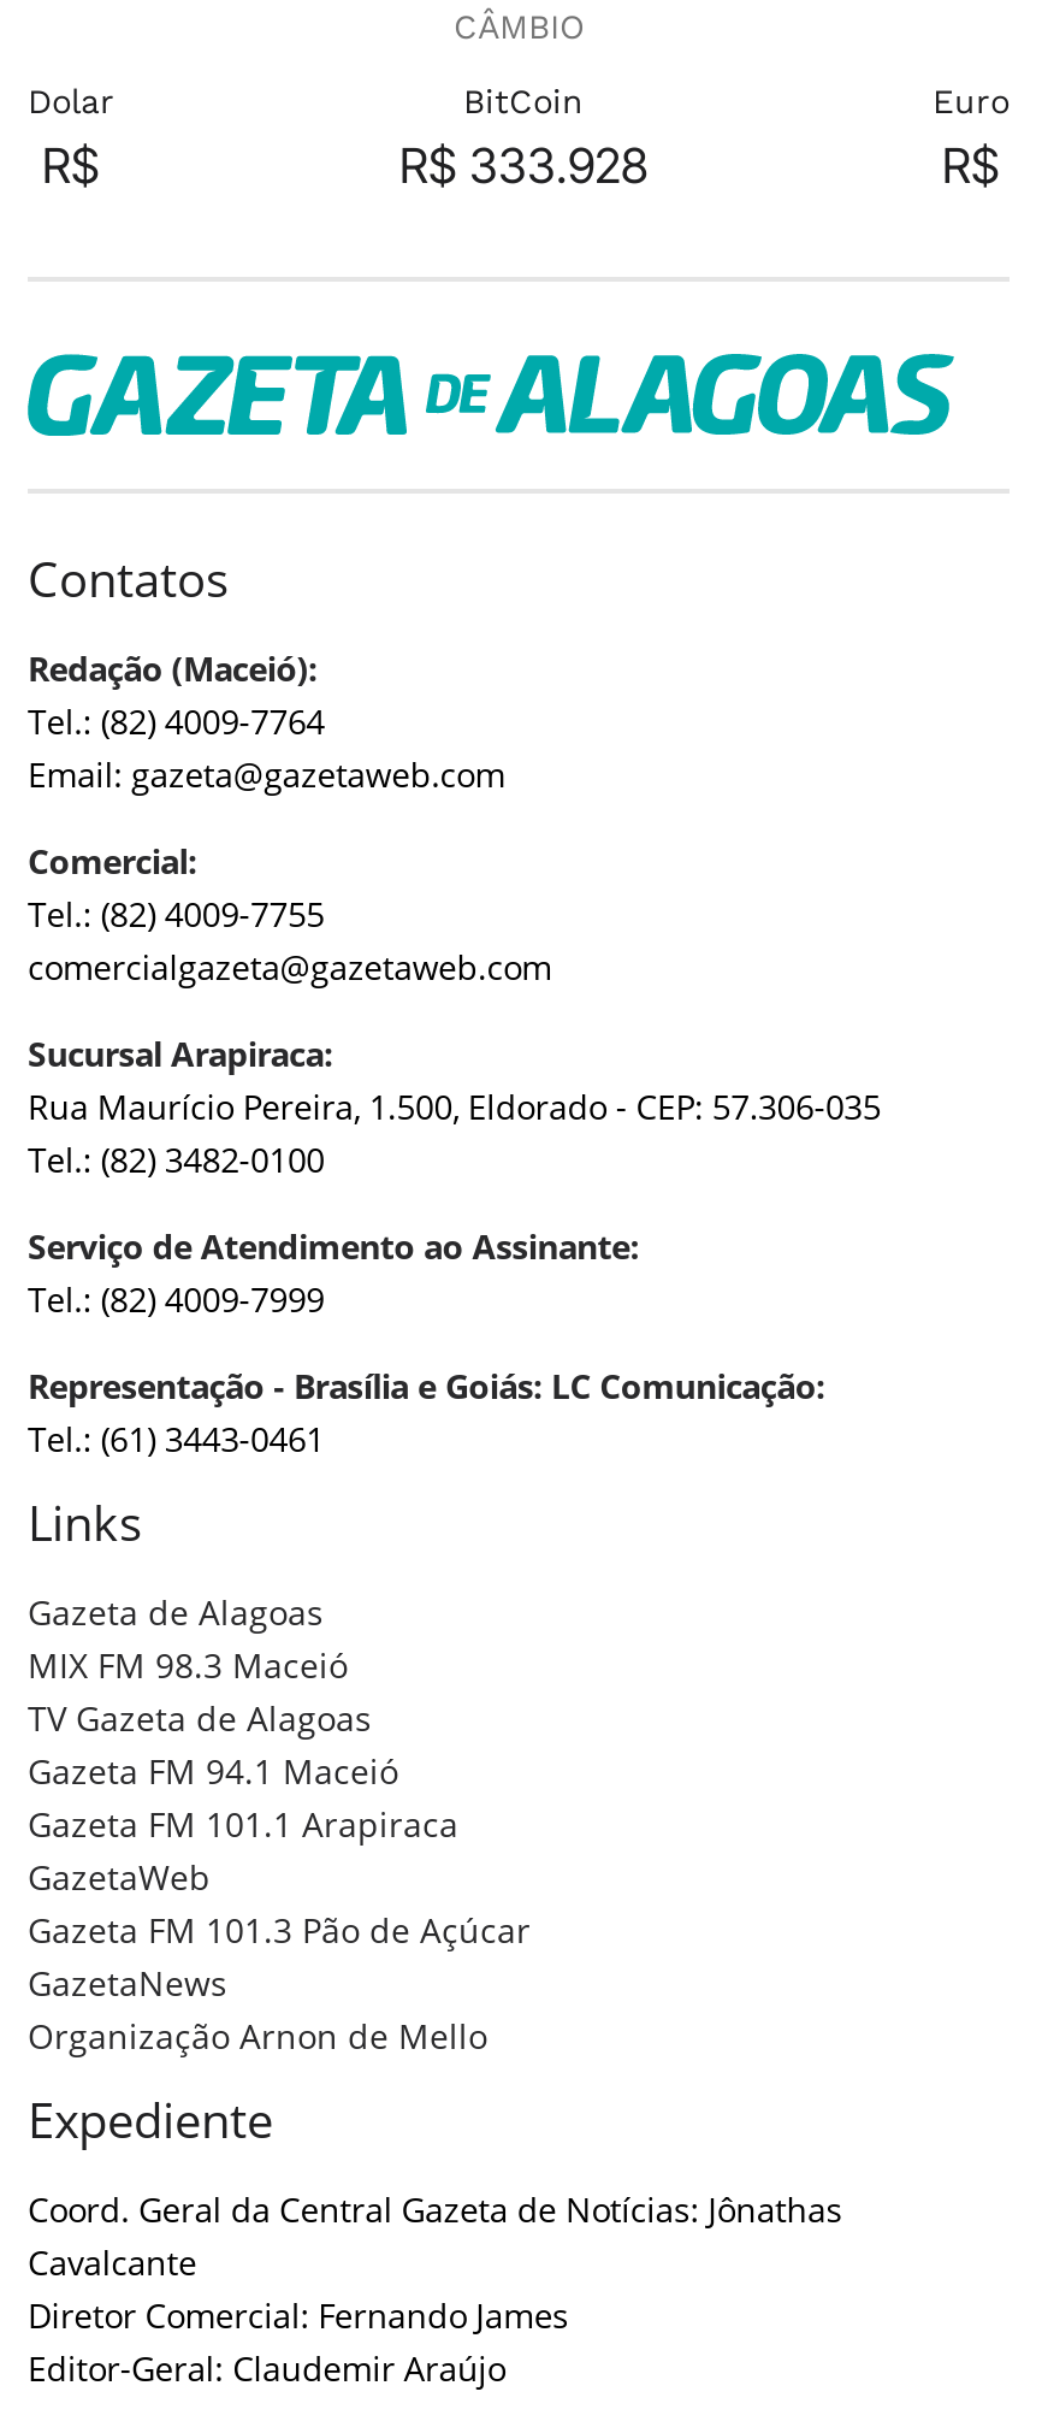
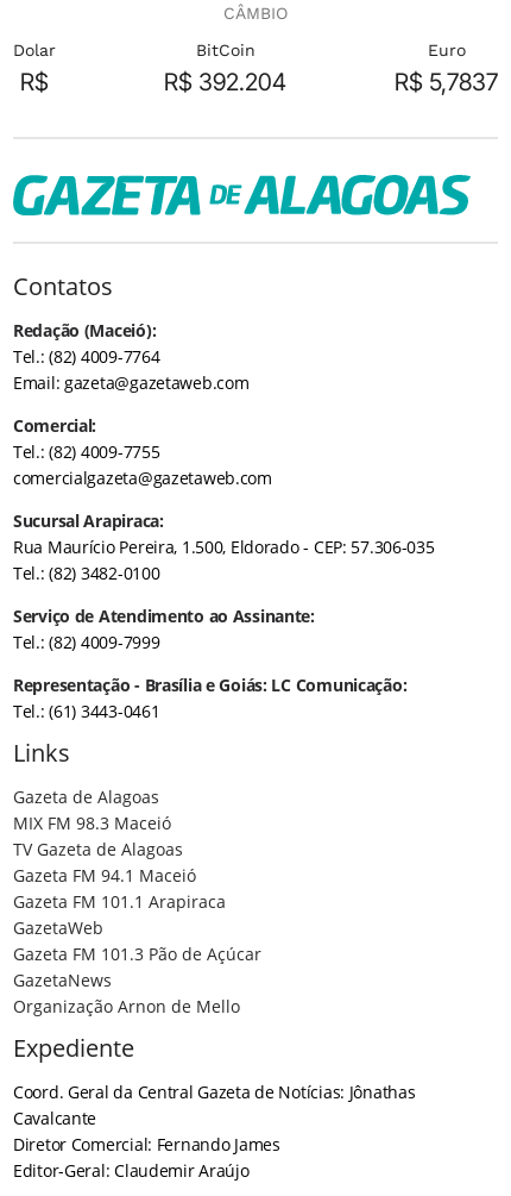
[399,137,647,195] R$ 333.928 -> [164,68,286,96] R$ 392.204
[942,137,1000,195] R$ -> [395,68,498,96] R$ 5,7837

